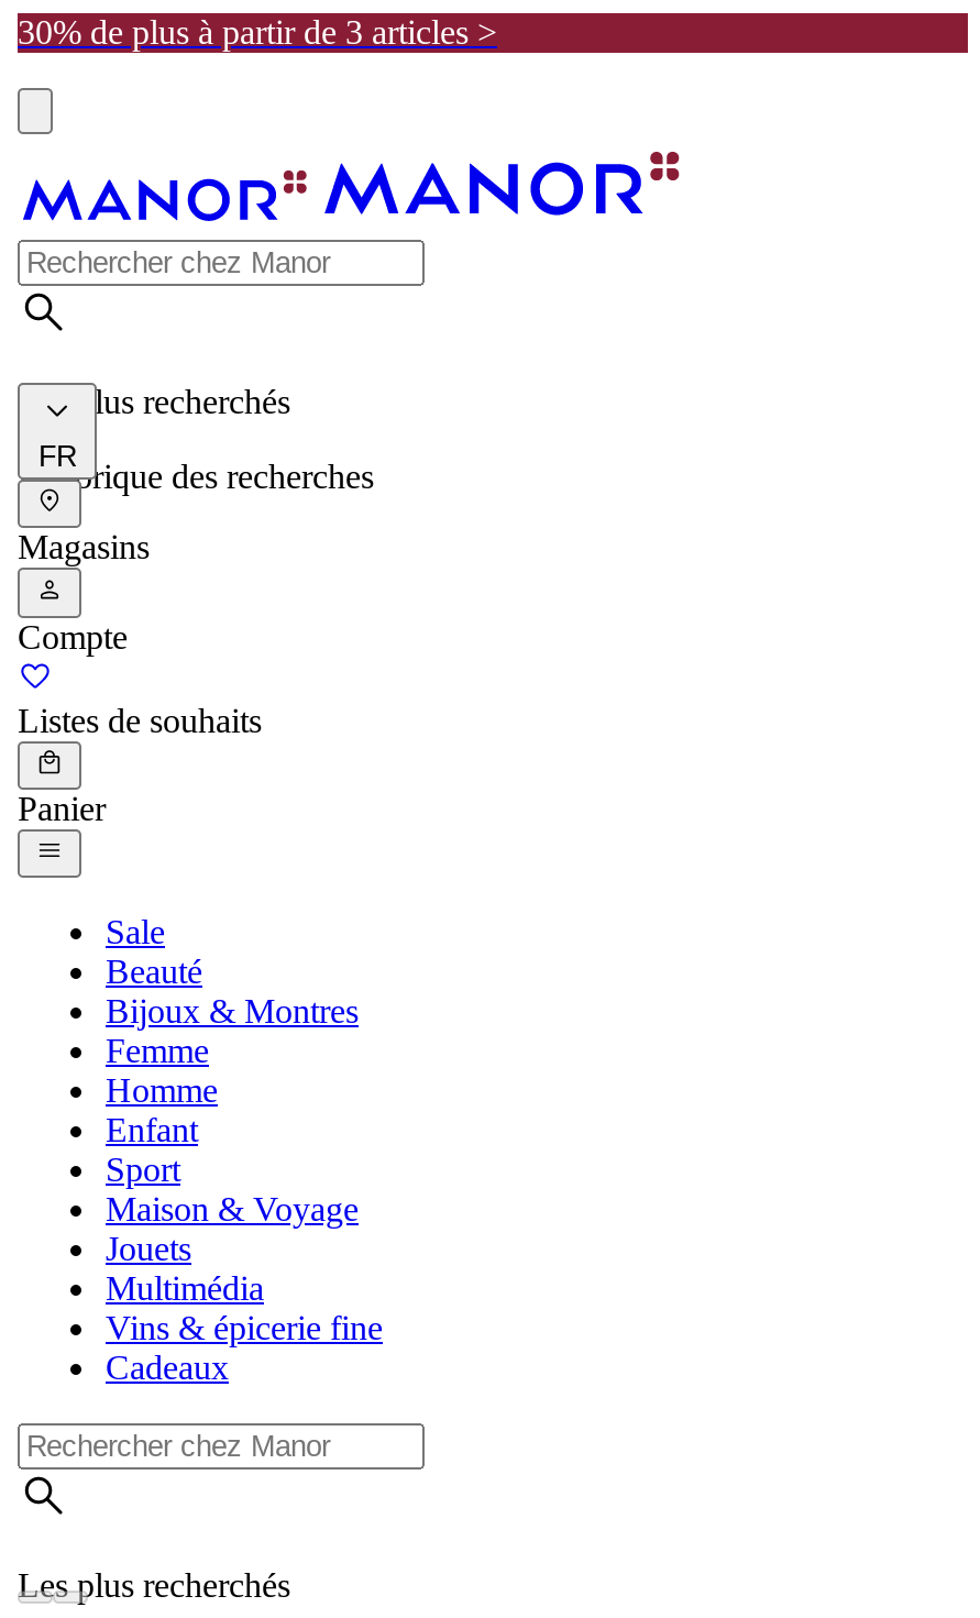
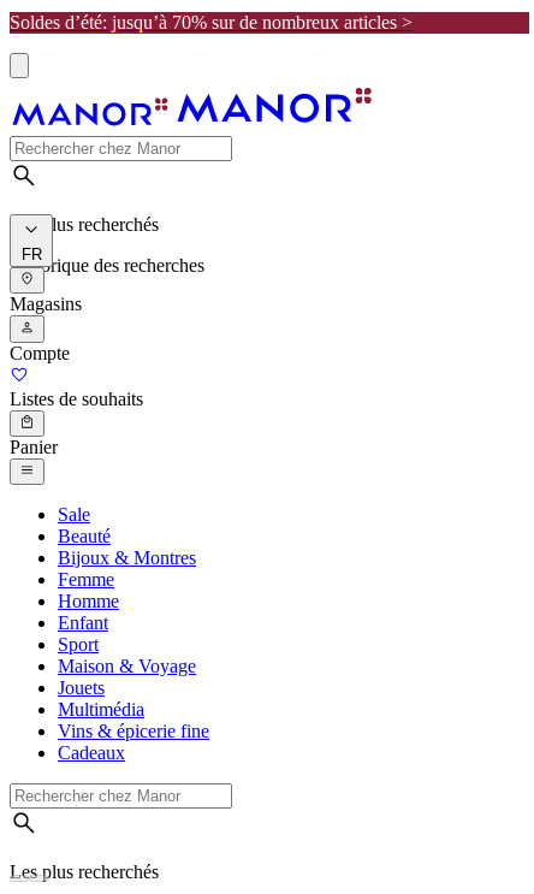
[18,13,497,51] 30% de plus à partir de 3 articles > -> [10,12,413,32] Soldes d’été: jusqu’à 70% sur de nombreux articles >

